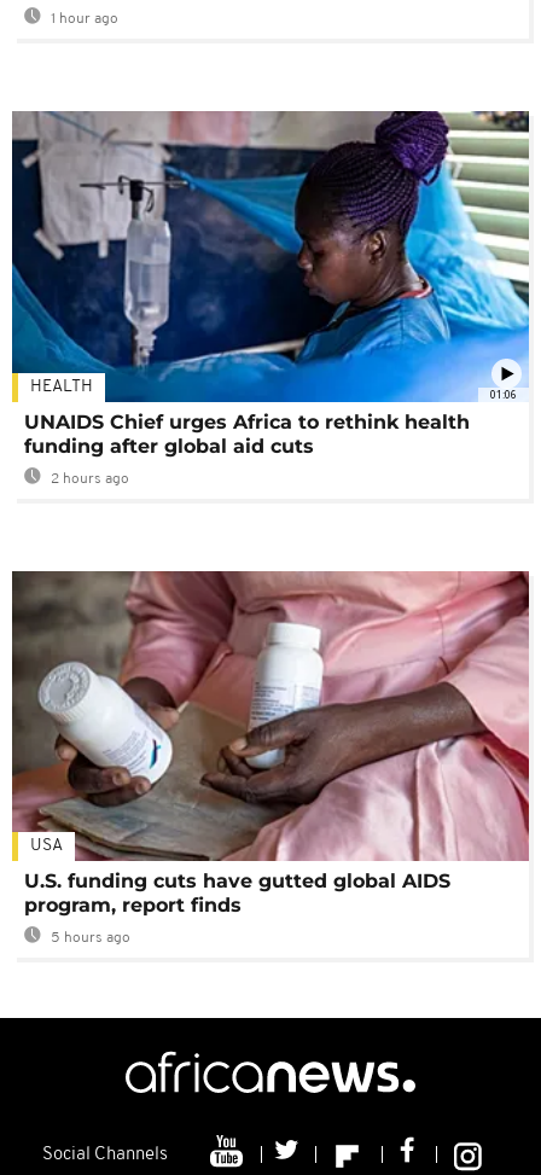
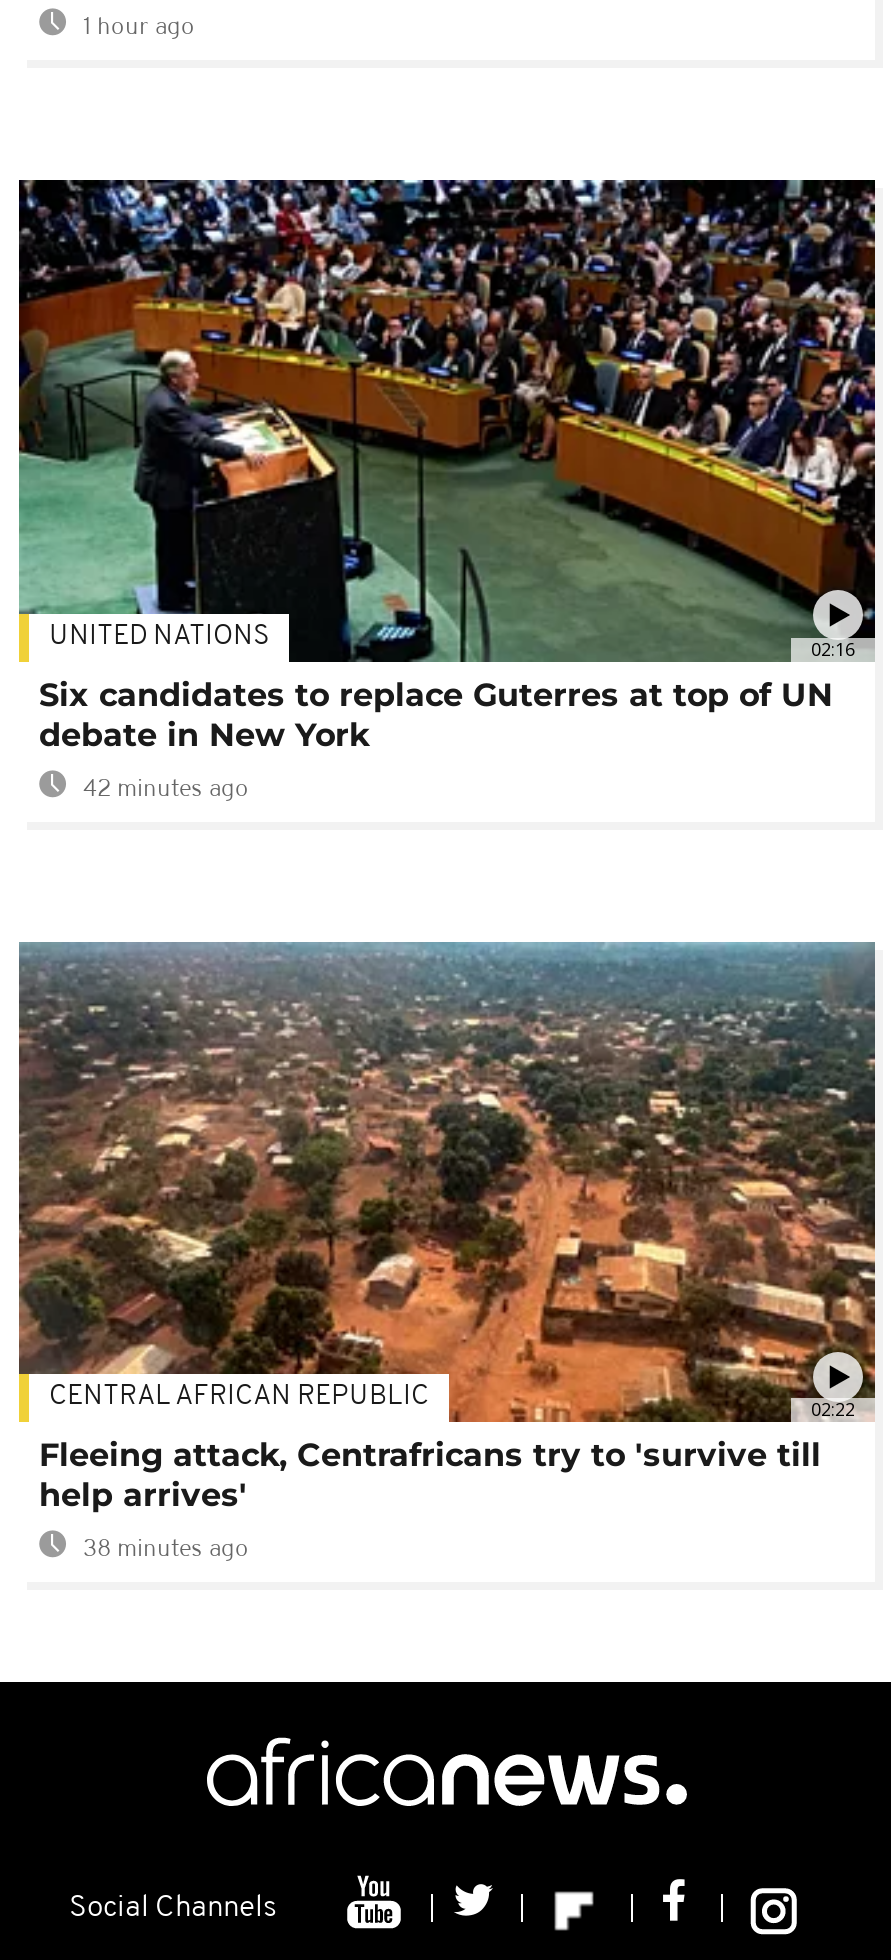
[11,110,530,402] [image] | 01:06 | HEALTH -> [17,178,877,661] [image] | 02:16 | UNITED NATIONS
[24,410,470,457] UNAIDS Chief urges Africa to rethink health | funding after global aid cuts -> [39,675,833,753] Six candidates to replace Guterres at top of UN | debate in New York
[47,472,129,486] 2 hours ago -> [77,777,249,801] 42 minutes ago
[11,570,530,861] [image] | USA -> [17,940,877,1423] [image] | 02:22 | CENTRAL AFRICAN REPUBLIC
[24,870,450,917] U.S. funding cuts have gutted global AIDS | program, report finds -> [39,1437,821,1515] Fleeing attack, Centrafricans try to 'survive till | help arrives'
[47,931,130,946] 5 hours ago -> [77,1539,249,1563] 38 minutes ago

